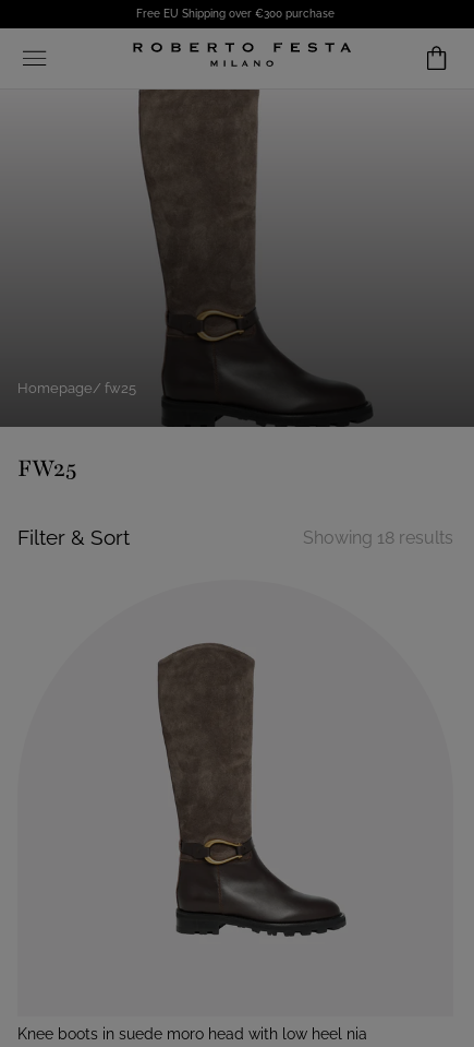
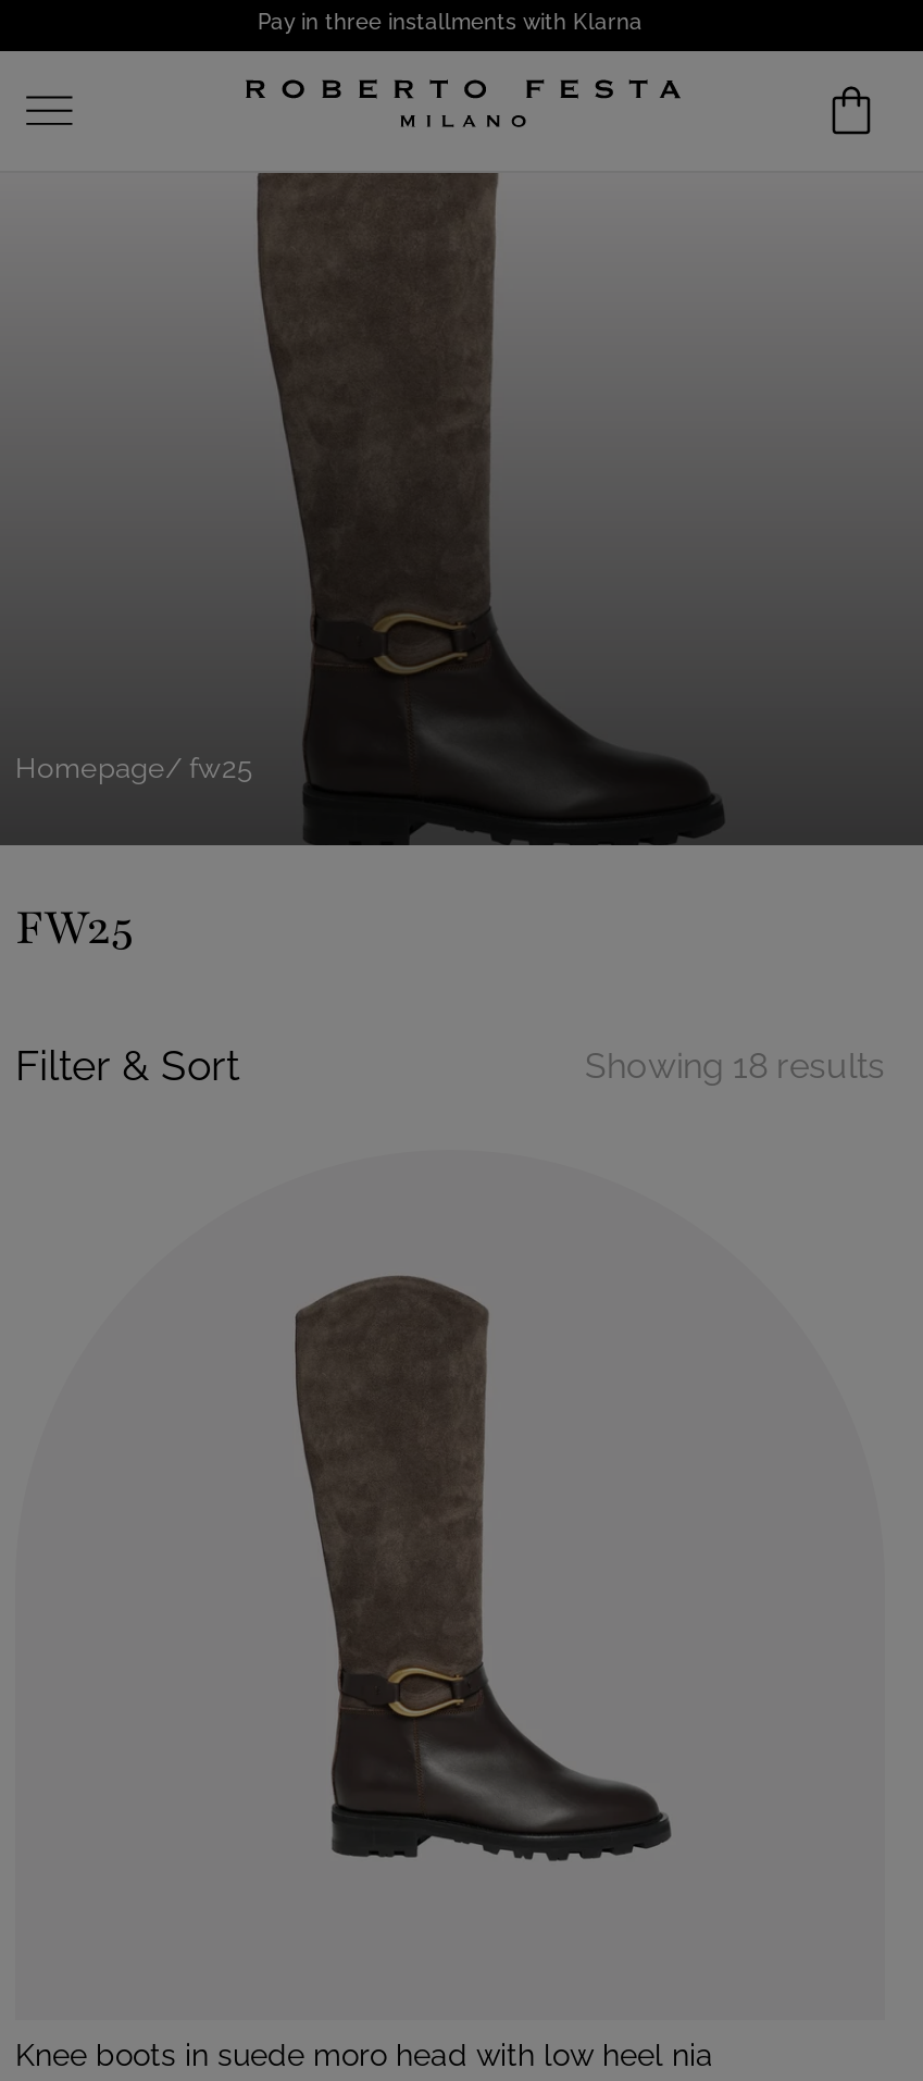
[136,8,335,20] Free EU Shipping over €300 purchase -> [258,10,643,34] Pay in three installments with Klarna

